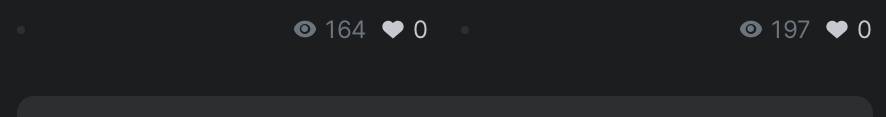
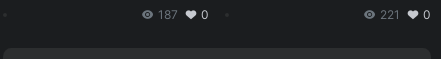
[325,13,429,43] 164 0 -> [158,6,209,21] 187 0
[771,13,873,43] 197 0 -> [380,6,431,21] 221 0

